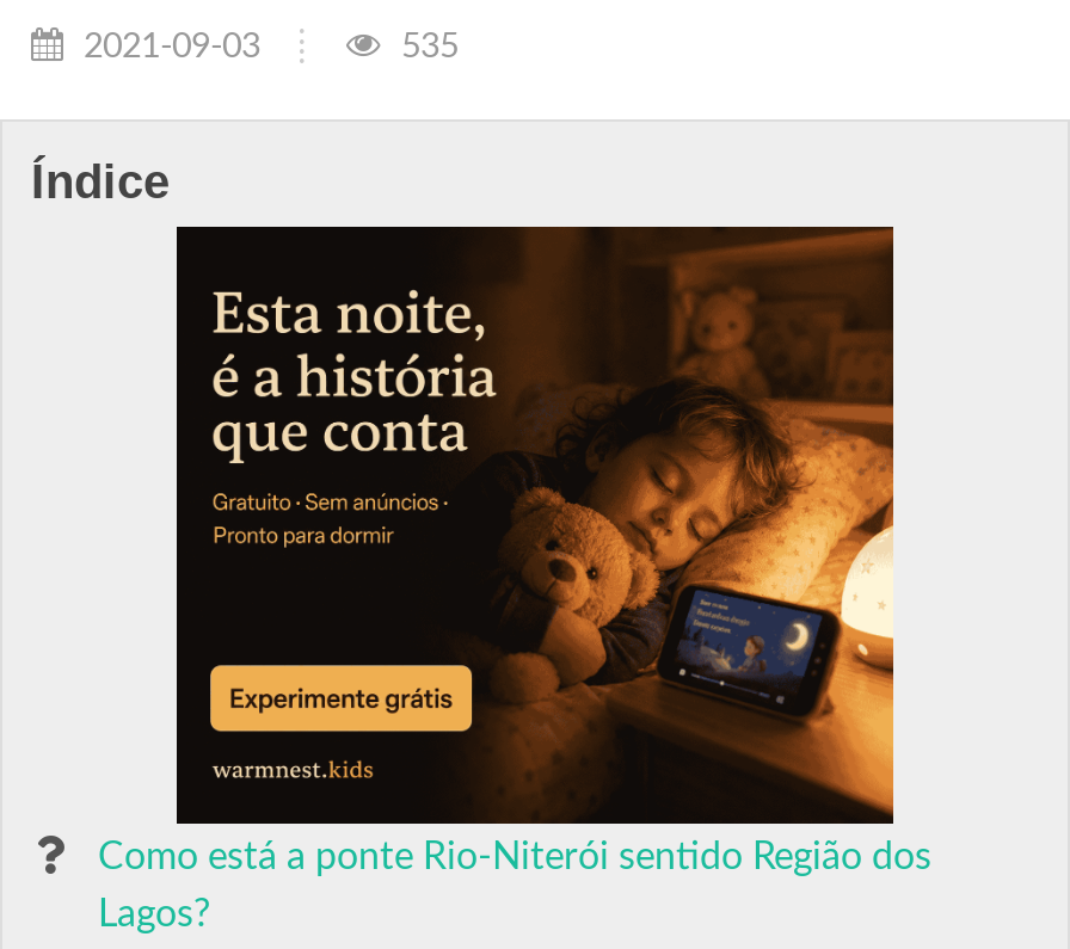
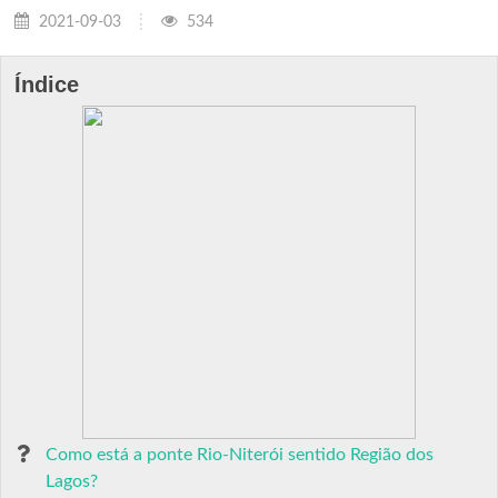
[392,29,459,64] 535 -> [182,13,213,30] 534
[174,224,896,826] [image] -> none

